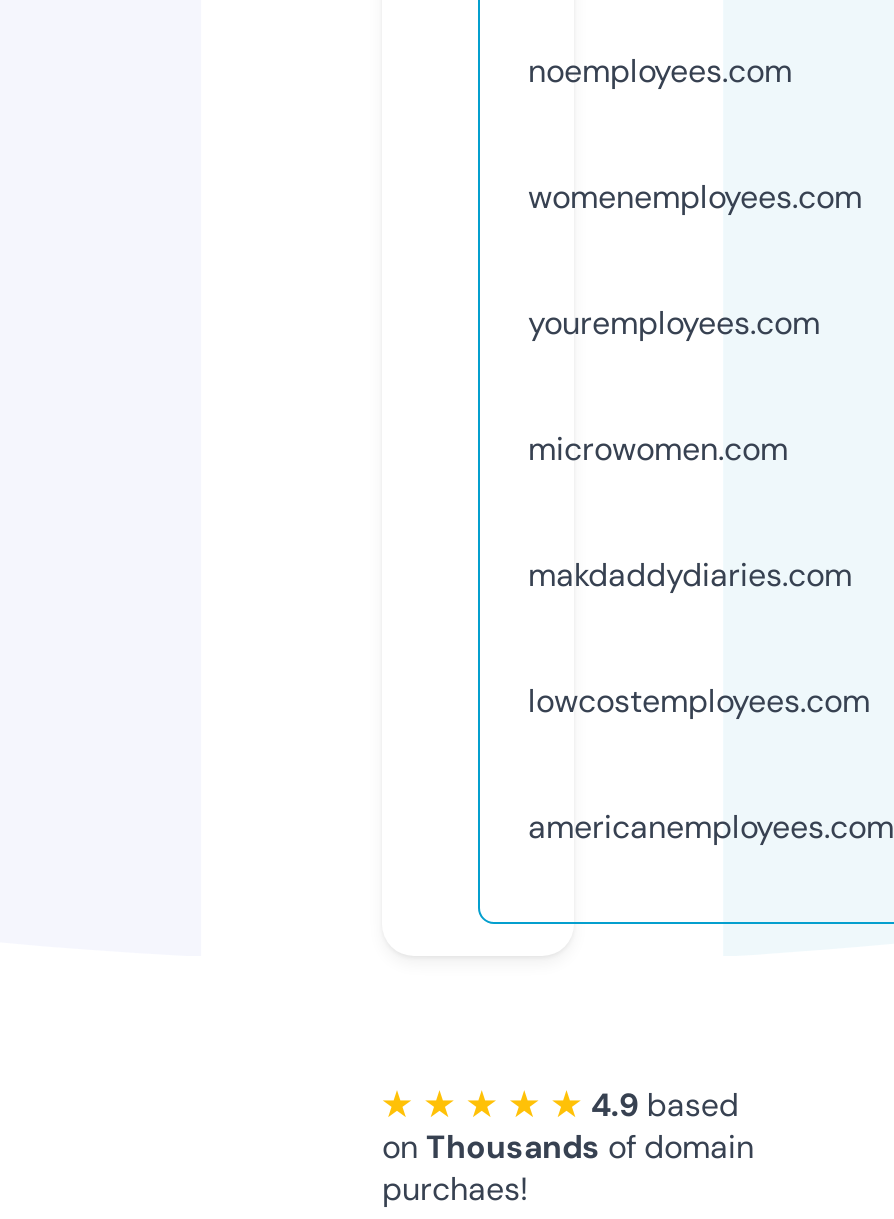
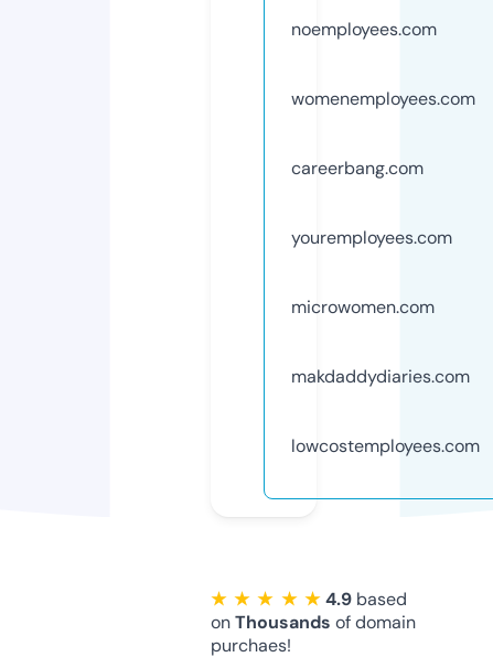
none -> [291,156,424,179] careerbang.com
moved [528,302,870,722] -> [291,226,480,457]: youremployees.com | microwomen.com | makdaddydiaries.com | lowcostemployees.com
[528,806,894,848] americanemployees.com -> none

